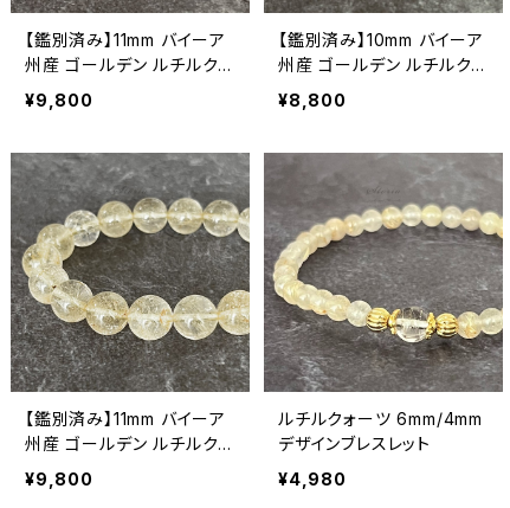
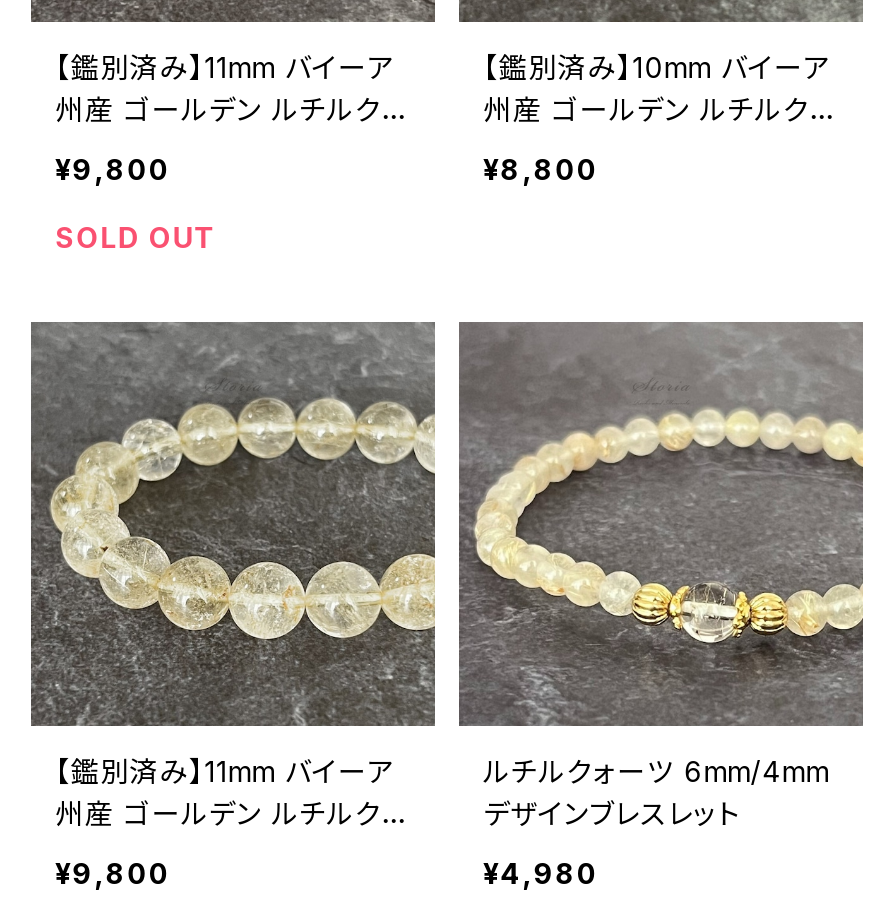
none -> [55,219,216,253] SOLD OUT

